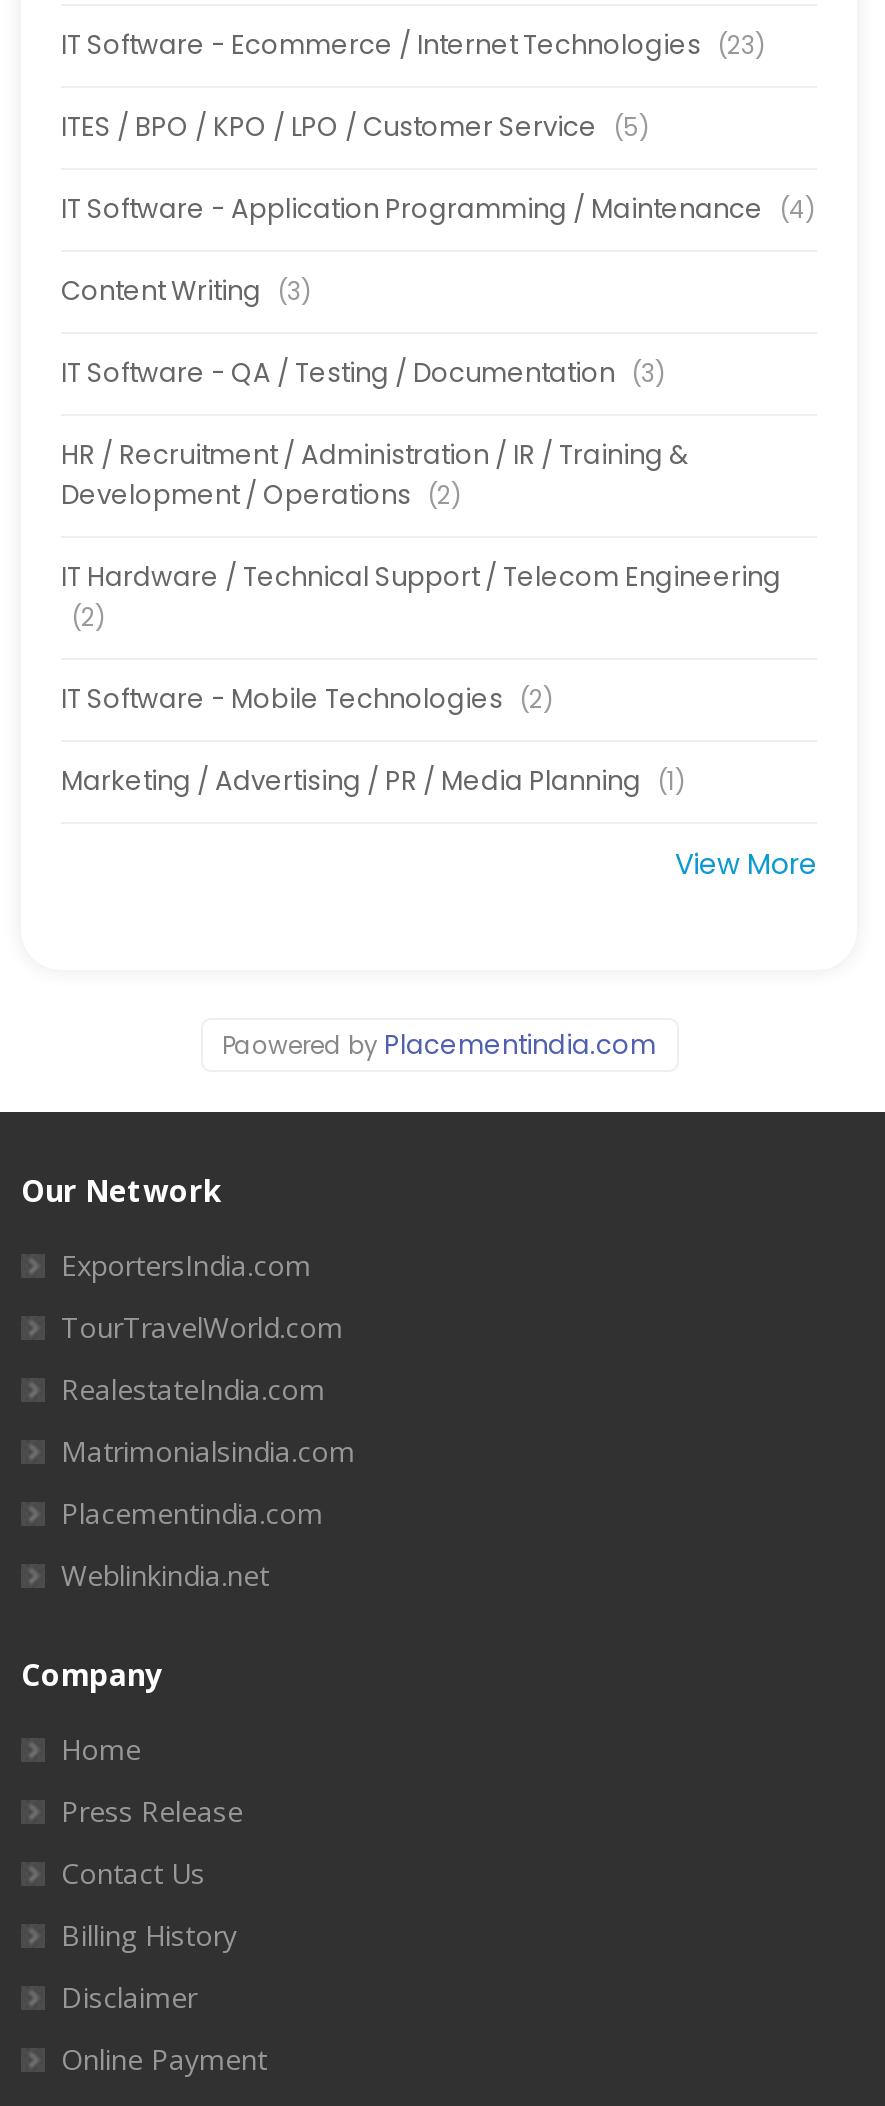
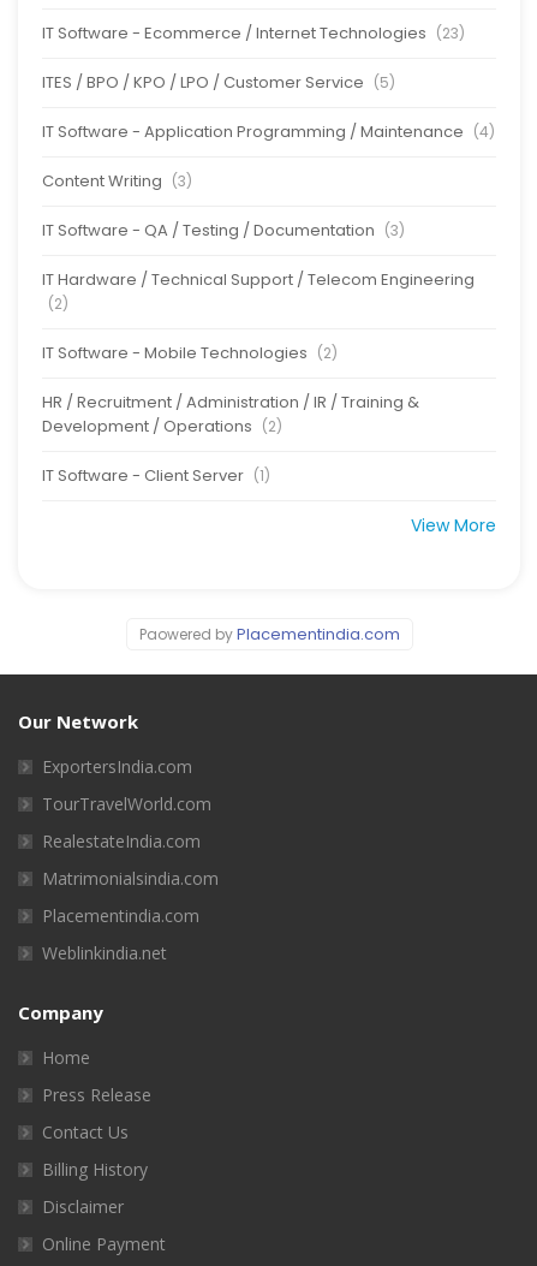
moved [61,436,689,514] -> [42,391,419,438]: HR / Recruitment / Administration / IR / Training & | Development / Operations (2)
moved [61,558,781,718] -> [42,268,475,364]: IT Hardware / Technical Support / Telecom Engineering | (2) | IT Software - Mobile Technologies (2)
[61,762,685,800] Marketing / Advertising / PR / Media Planning (1) -> [42,464,270,487] IT Software - Client Server (1)

